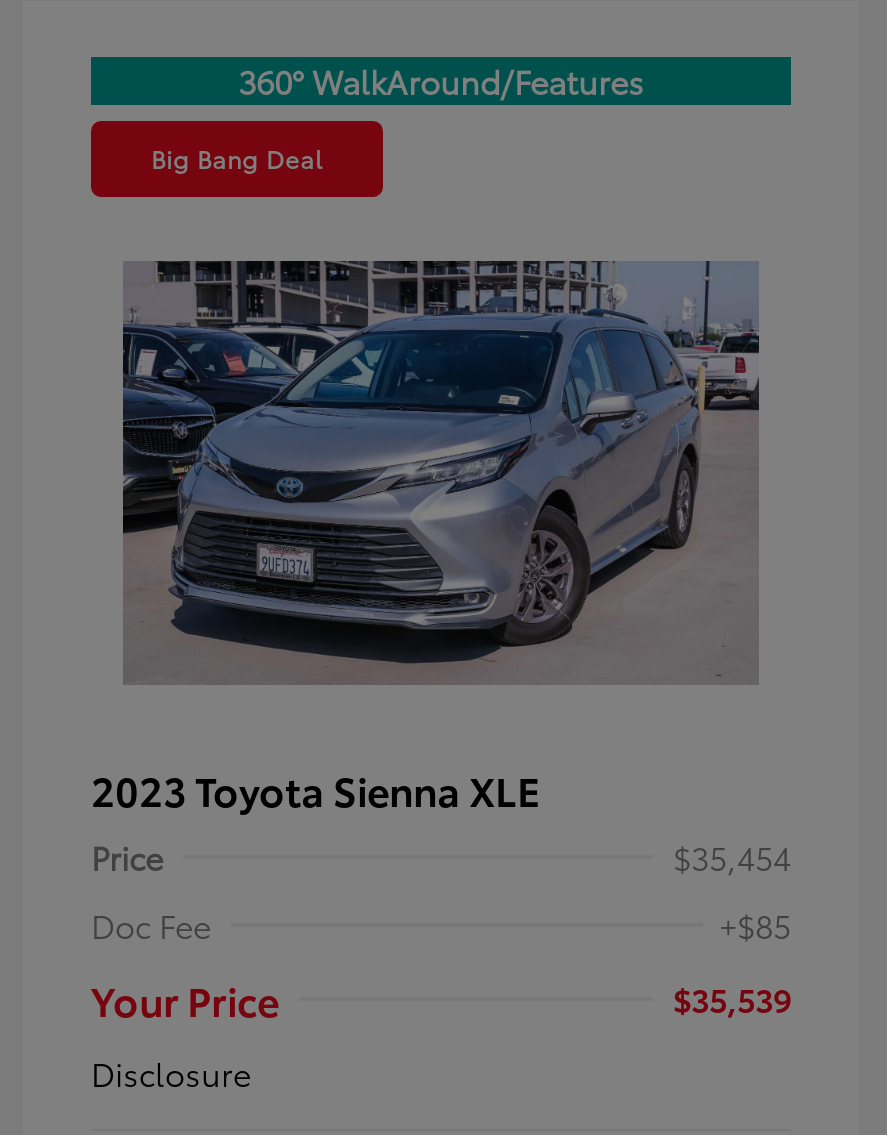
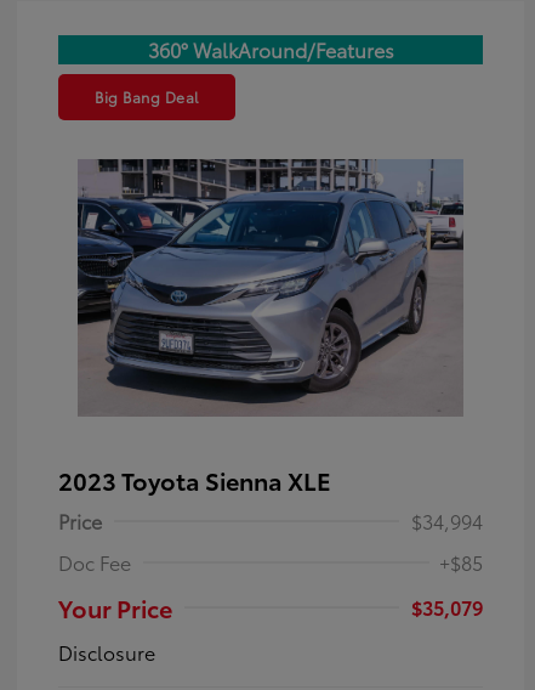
[673,833,791,879] $35,454 -> [411,506,483,534] $34,994
[673,975,791,1021] $35,539 -> [411,592,483,620] $35,079

